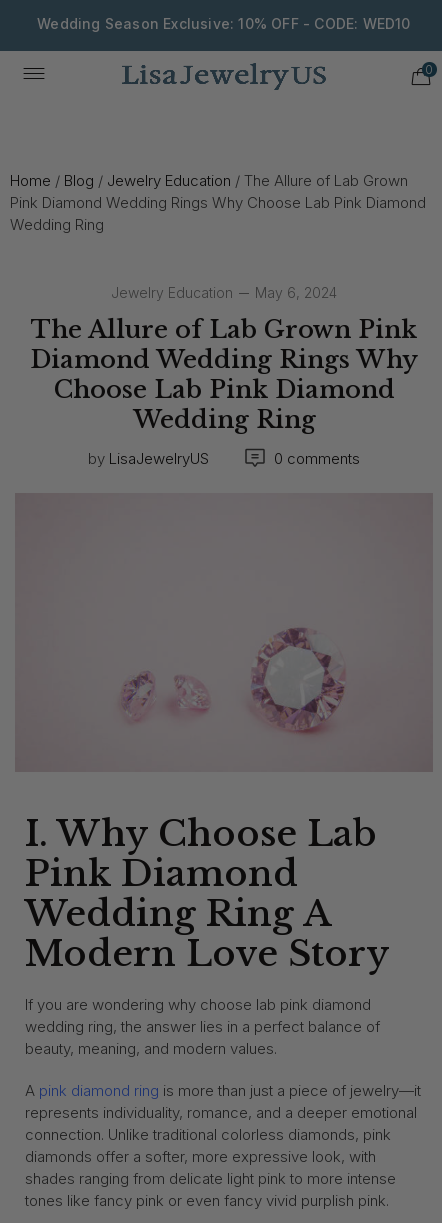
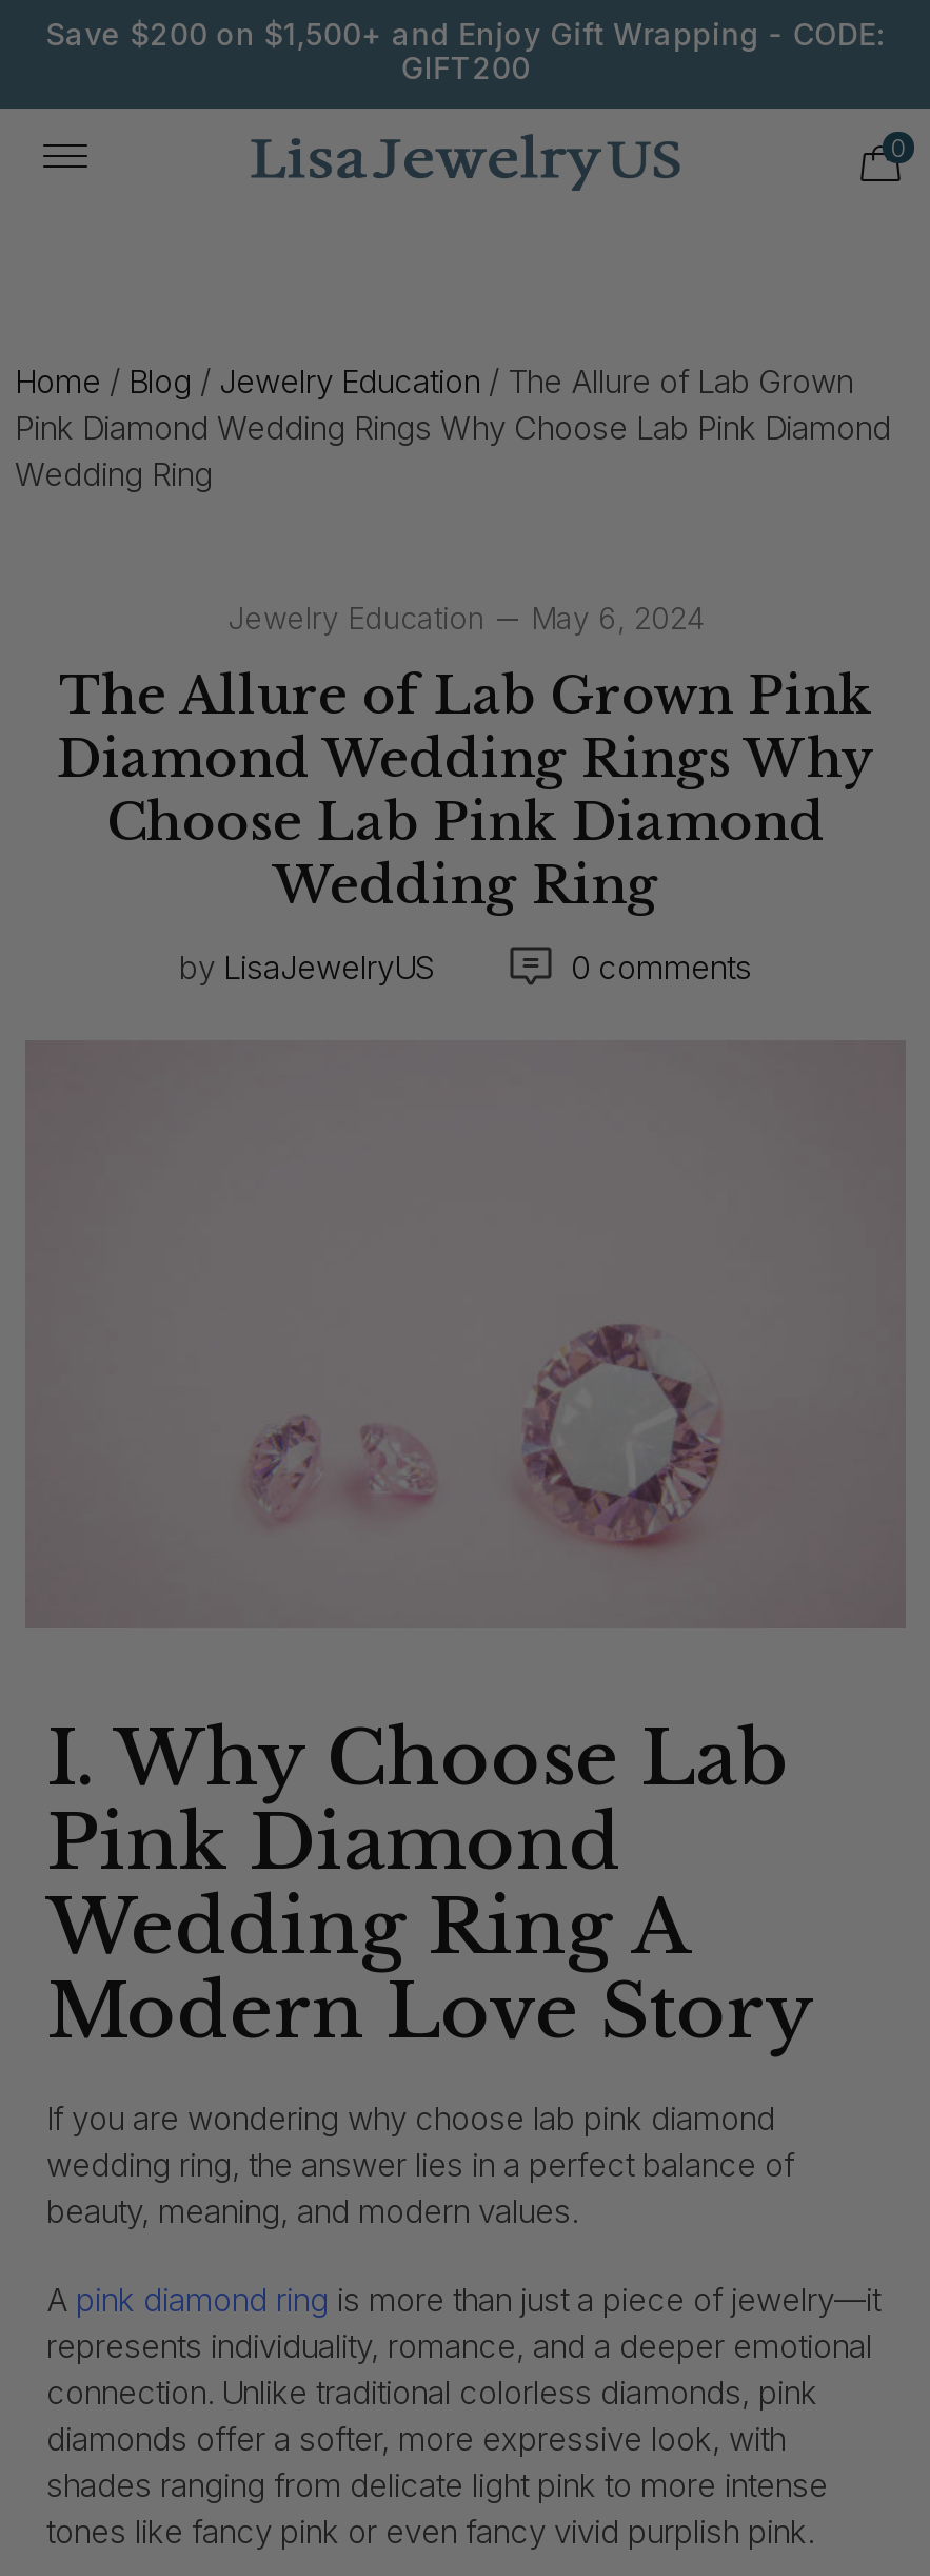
[37,15,411,32] Wedding Season Exclusive: 10% OFF - CODE: WED10 -> [46,16,885,85] Save $200 on $1,500+ and Enjoy Gift Wrapping - CODE: | GIFT200

